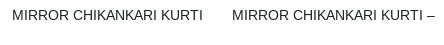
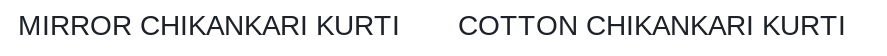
[232,7,435,23] MIRROR CHIKANKARI KURTI – -> [458,9,846,41] COTTON CHIKANKARI KURTI

